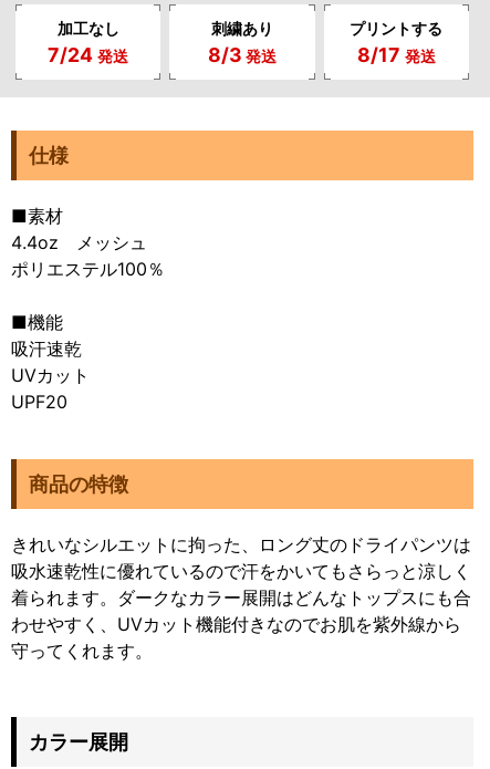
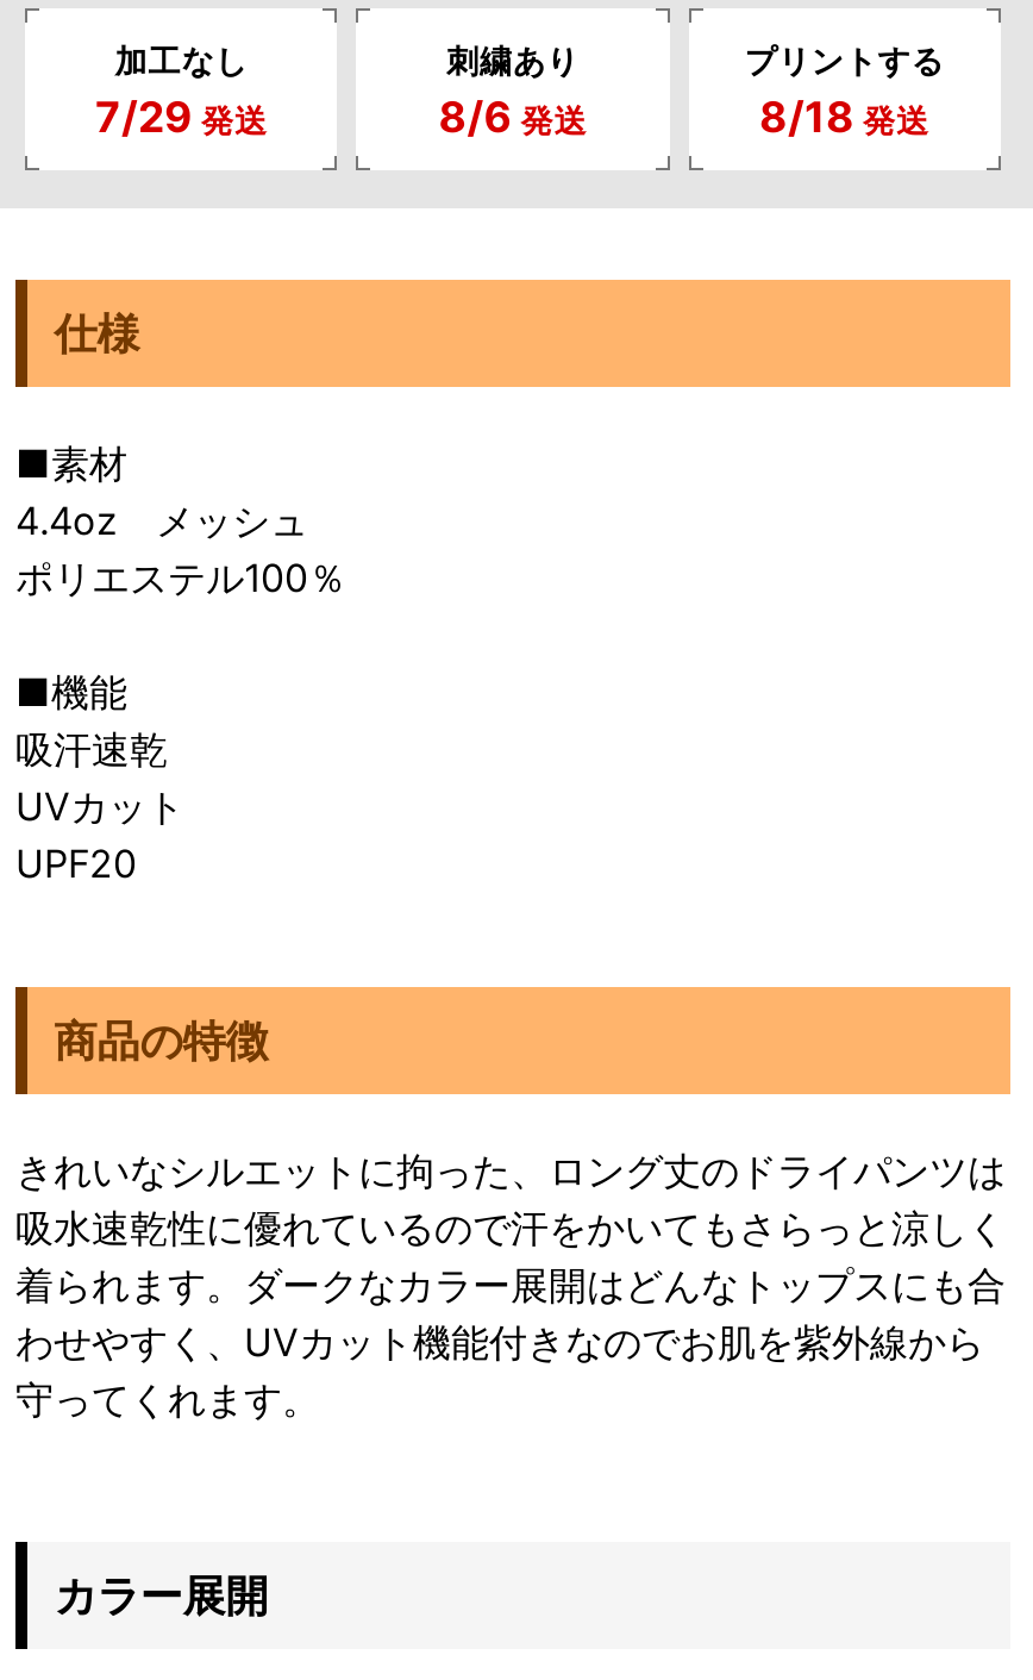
[48,43,128,66] 7/24 発送 -> [95,92,268,142] 7/29 発送
[208,43,277,66] 8/3 発送 -> [438,92,587,142] 8/6 発送
[357,43,435,66] 8/17 発送 -> [759,92,929,142] 8/18 発送

